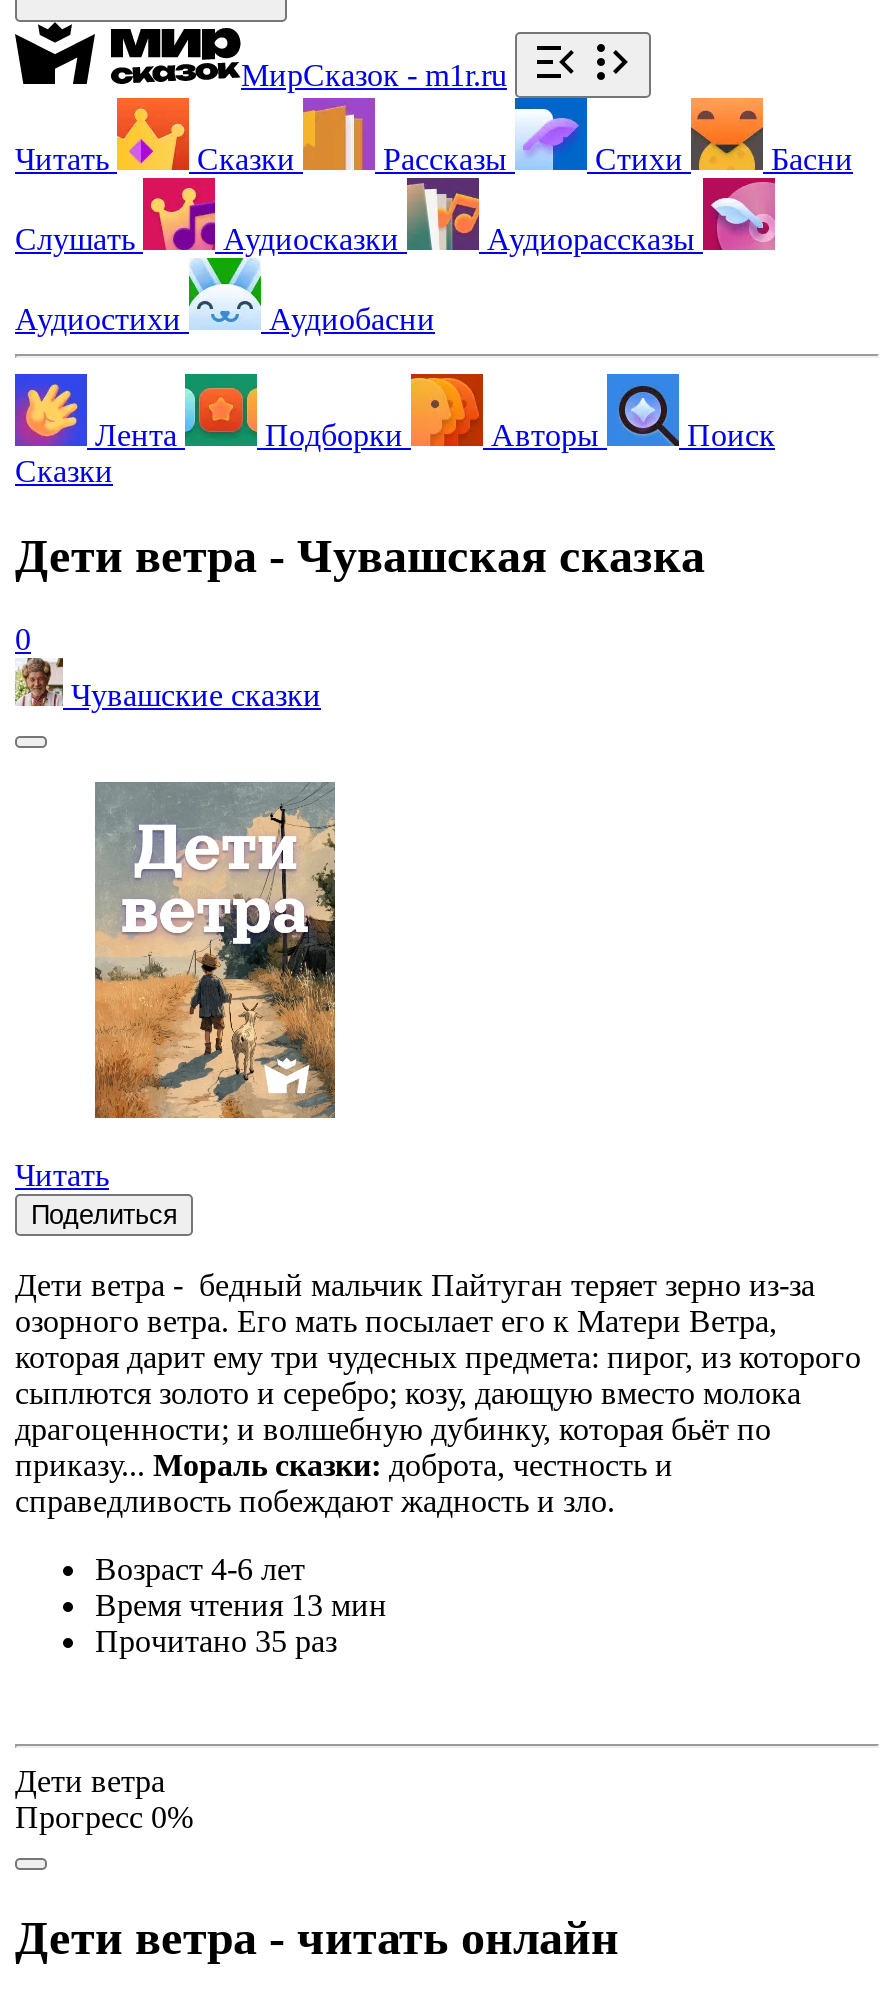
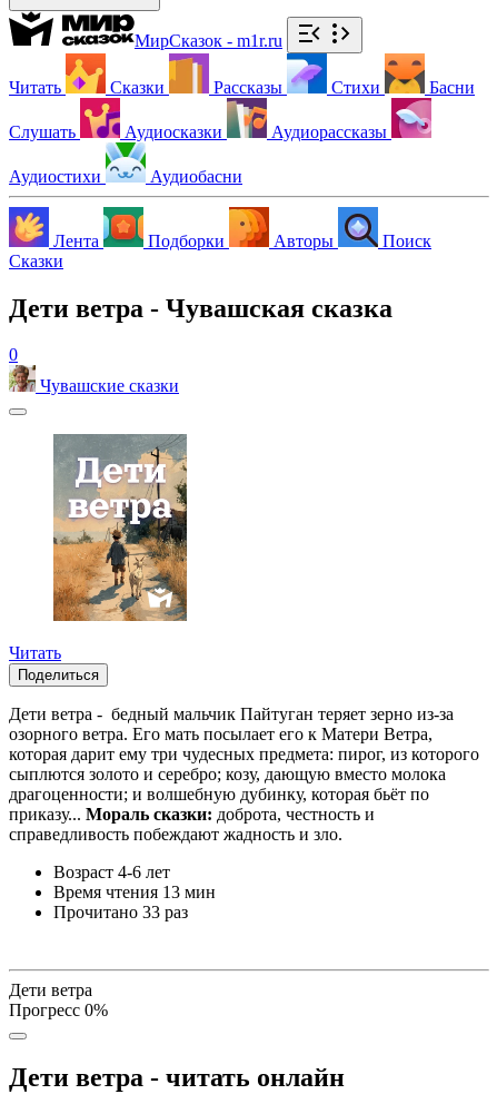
[95,1625,337,1659] Прочитано 35 раз -> [53,903,188,922] Прочитано 33 раз

